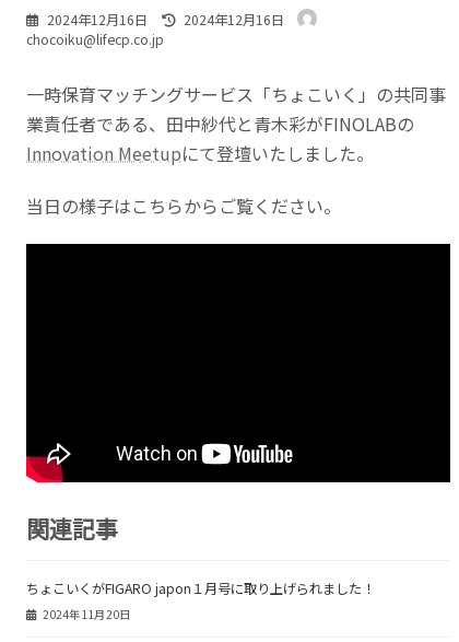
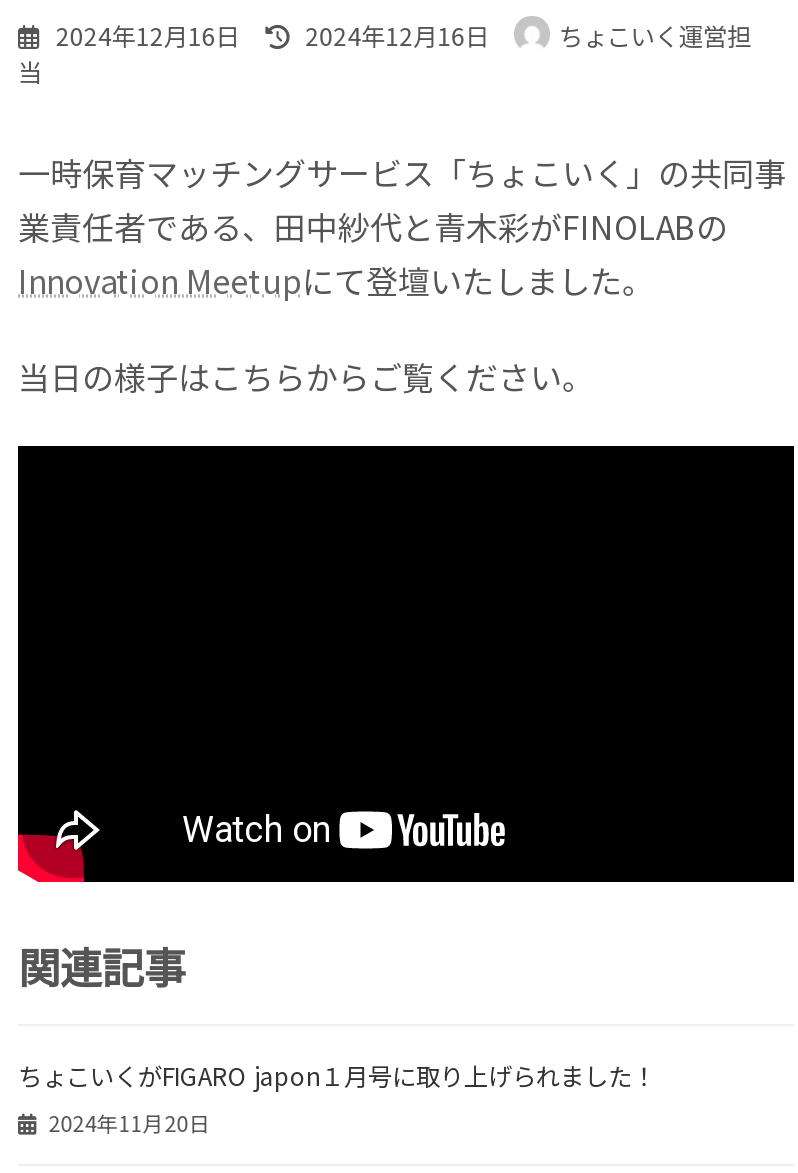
[26,30,164,49] chocoiku@lifecp.co.jp -> [18,18,751,90] ちょこいく運営担 | 当

